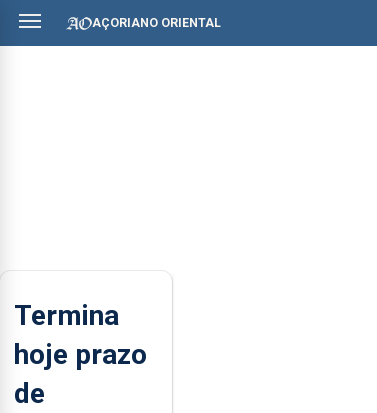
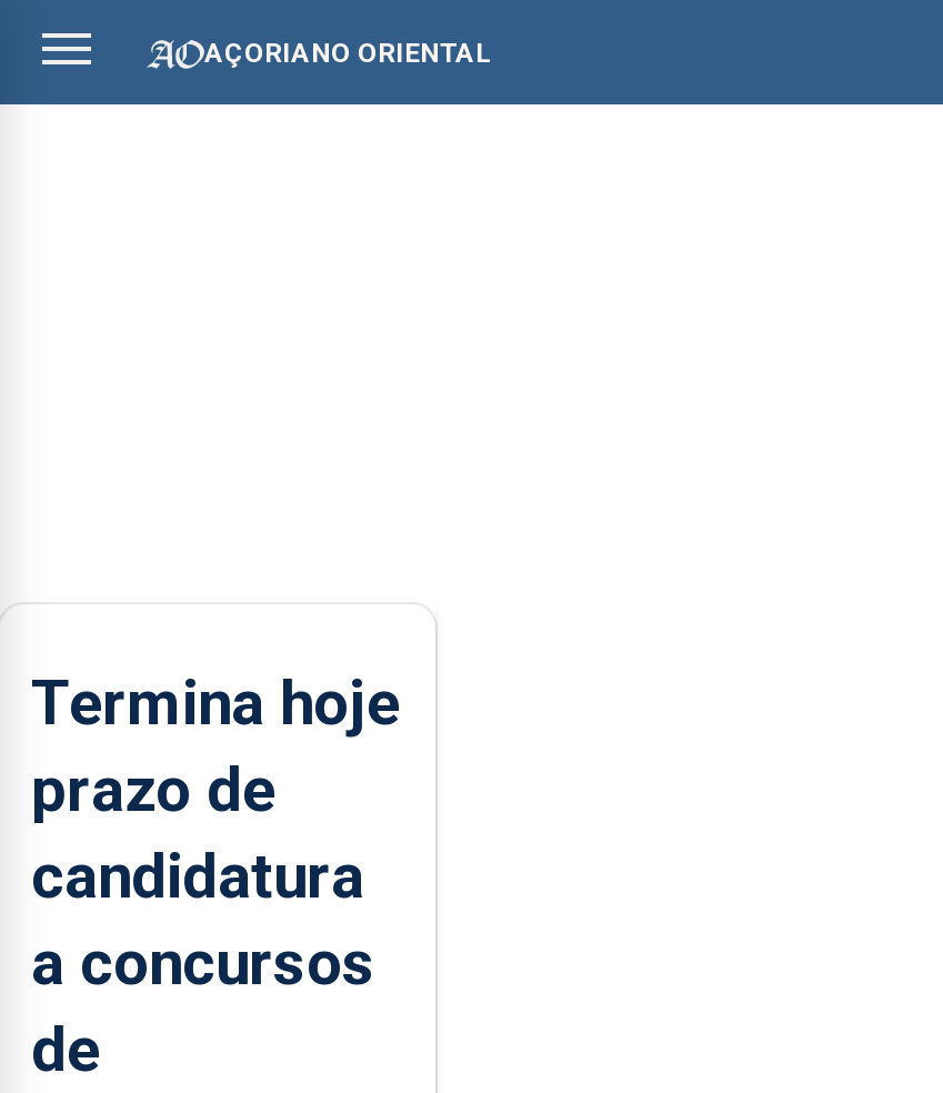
[14,298,147,370] Termina | hoje prazo -> [31,665,400,999] Termina hoje | prazo de | candidatura | a concursos

